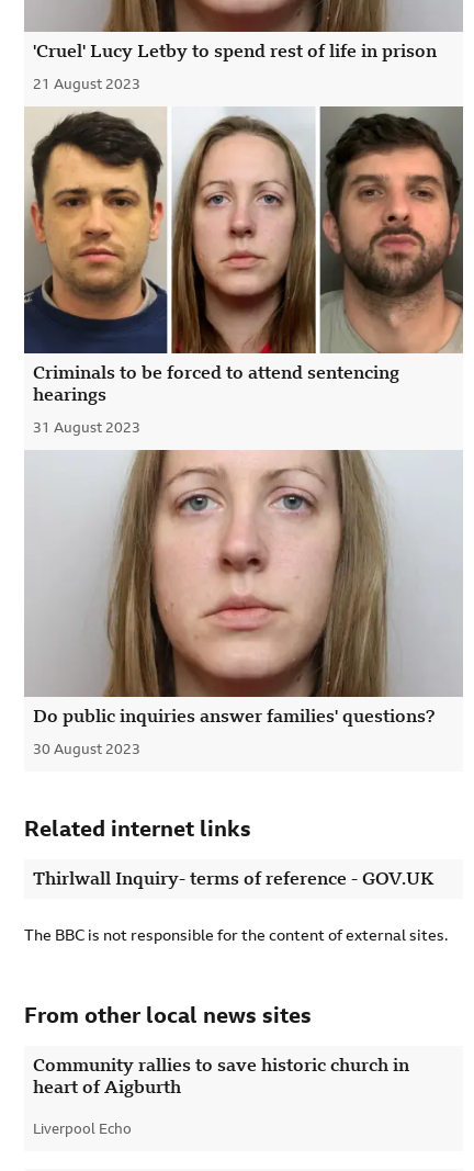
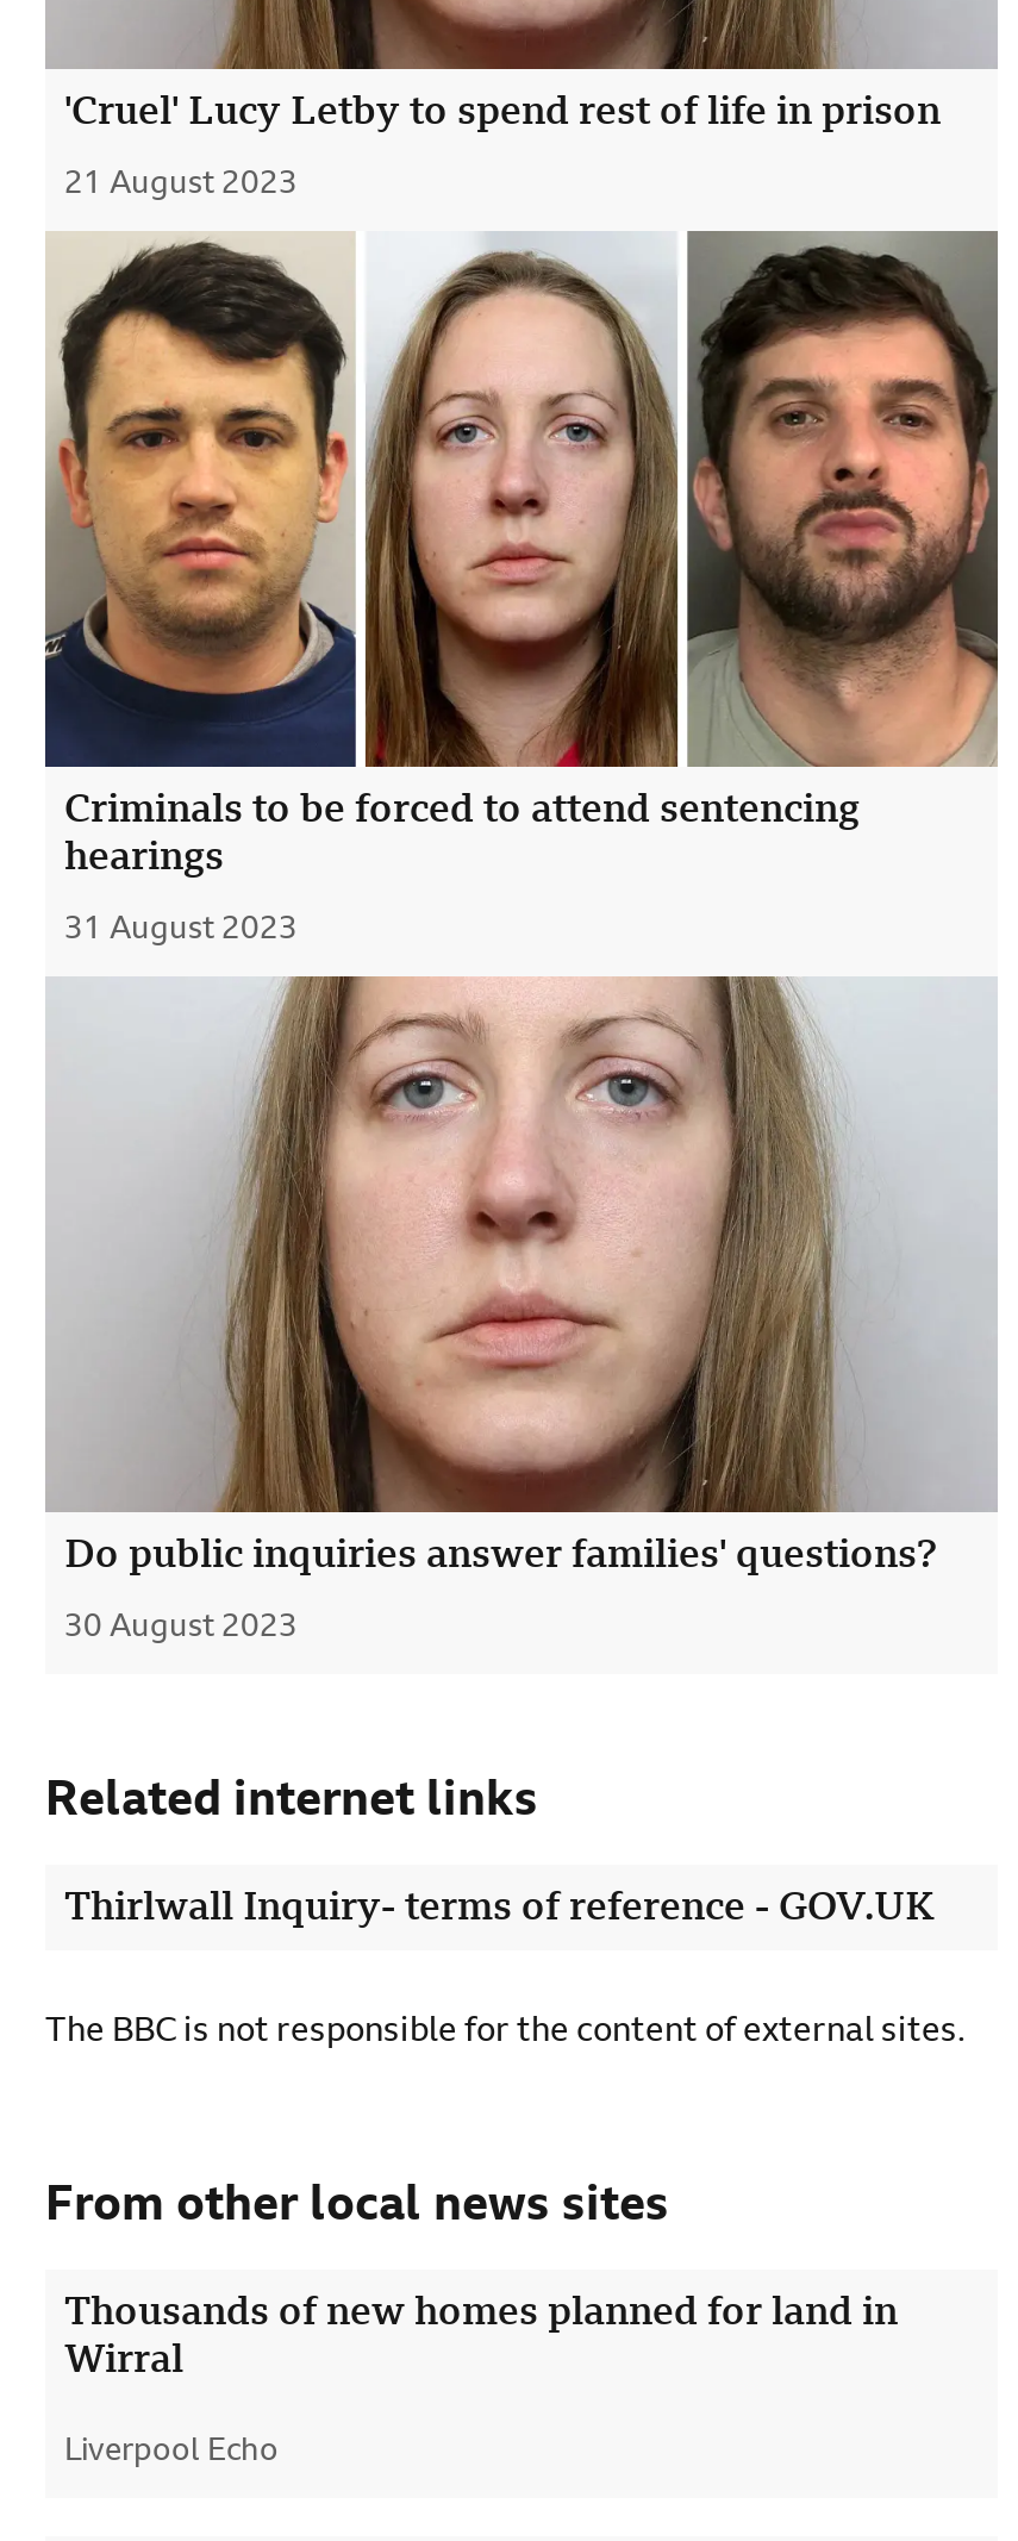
[33,1055,409,1097] Community rallies to save historic church in | heart of Aigburth -> [64,2288,898,2381] Thousands of new homes planned for land in | Wirral

